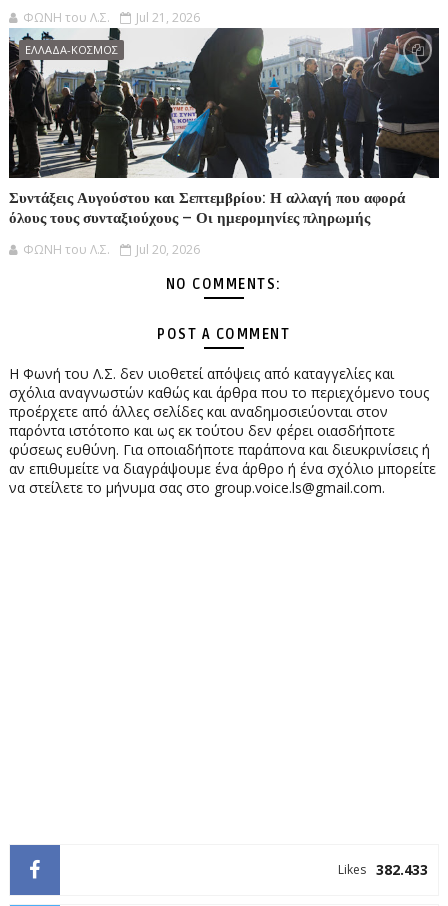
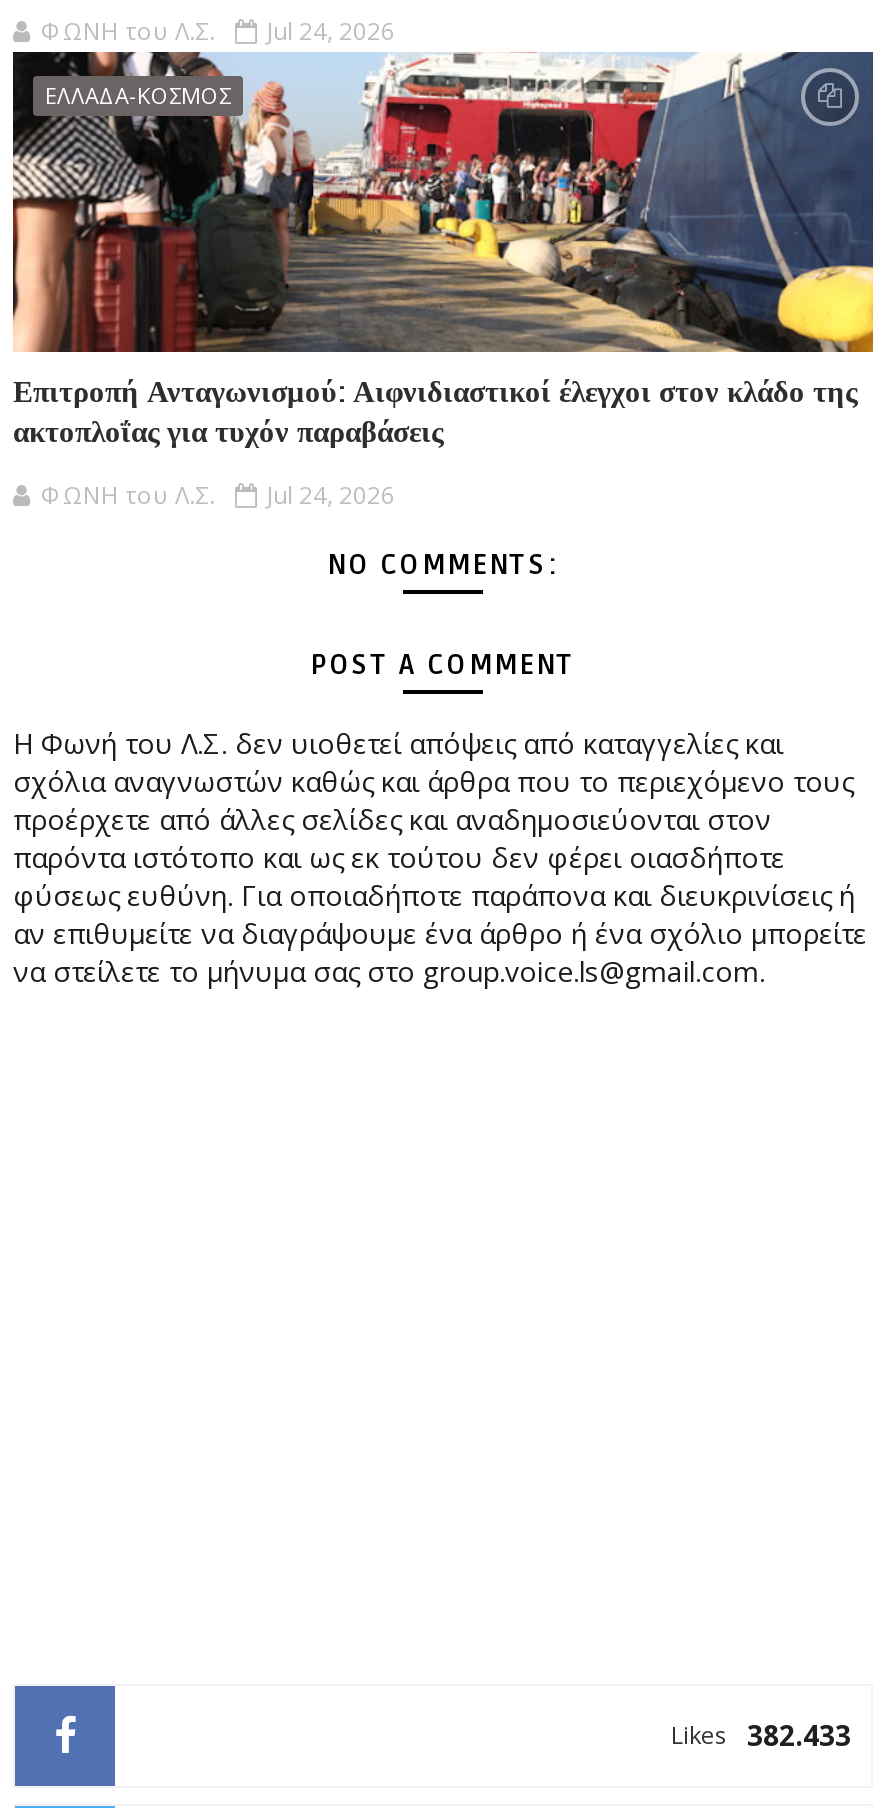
[23,9,200,26] ΦΩΝΗ του Λ.Σ. Jul 21, 2026 -> [41,15,395,49] ΦΩΝΗ του Λ.Σ. Jul 24, 2026
[8,27,440,227] [image] | Συντάξεις Αυγούστου και Σεπτεμβρίου: Η αλλαγή που αφορά | όλους τους συνταξιούχους – Οι ημερομηνίες πληρωμής -> [11,50,875,451] [image] | Επιτροπή Ανταγωνισμού: Αιφνιδιαστικοί έλεγχοι στον κλάδο της | ακτοπλοΐας για τυχόν παραβάσεις
[23,241,200,258] ΦΩΝΗ του Λ.Σ. Jul 20, 2026 -> [41,479,395,513] ΦΩΝΗ του Λ.Σ. Jul 24, 2026

